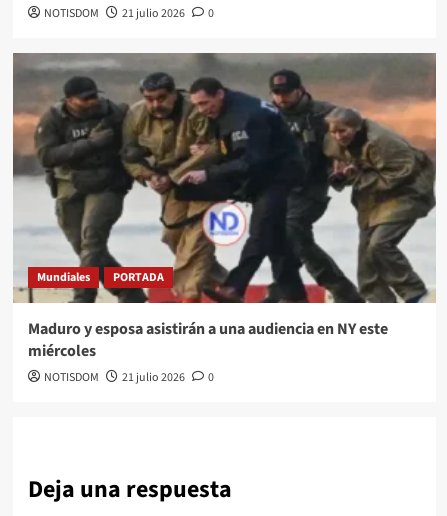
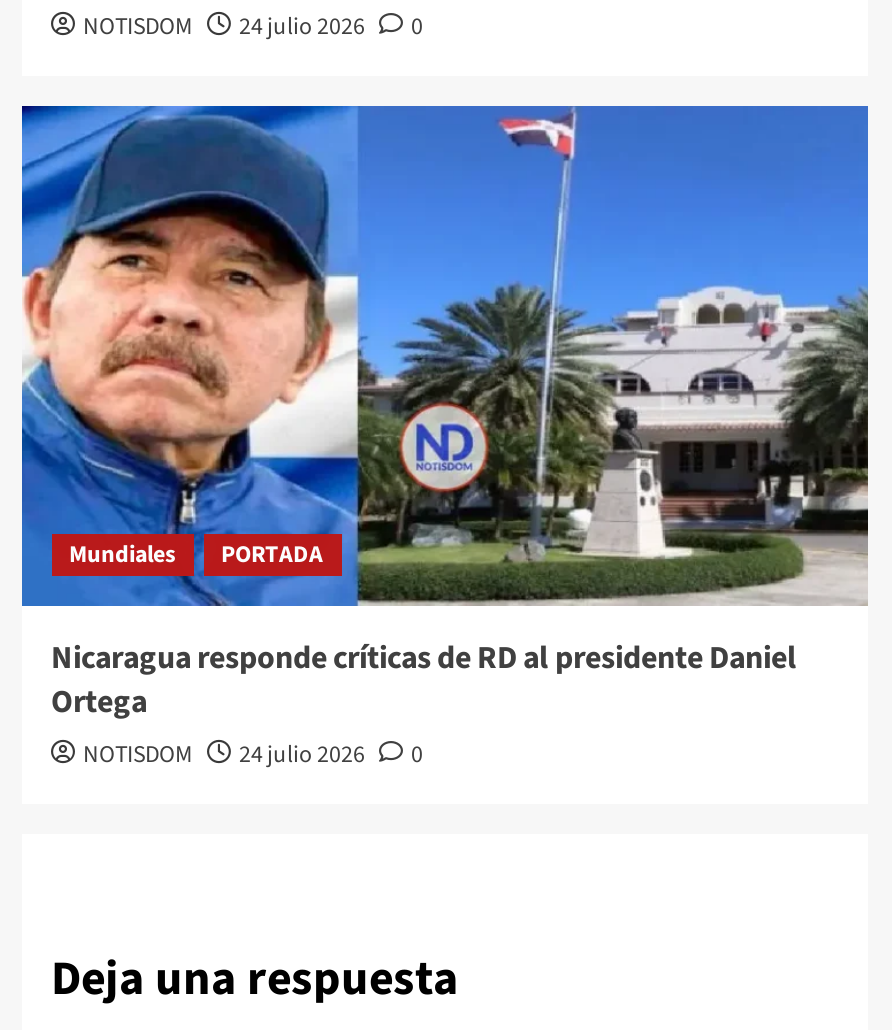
[43,4,213,21] NOTISDOM 21 julio 2026 0 -> [83,9,423,43] NOTISDOM 24 julio 2026 0
[12,52,437,361] [image] | Maduro y esposa asistirán a una audiencia en NY este | miércoles -> [20,104,870,723] [image] | Nicaragua responde críticas de RD al presidente Daniel | Ortega
[43,368,213,385] NOTISDOM 21 julio 2026 0 -> [83,737,423,771] NOTISDOM 24 julio 2026 0

